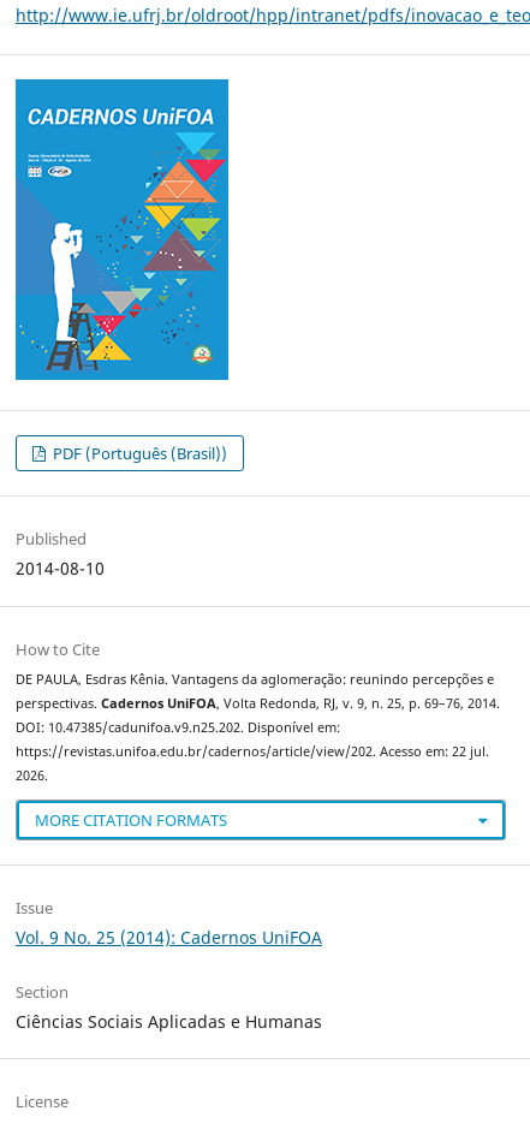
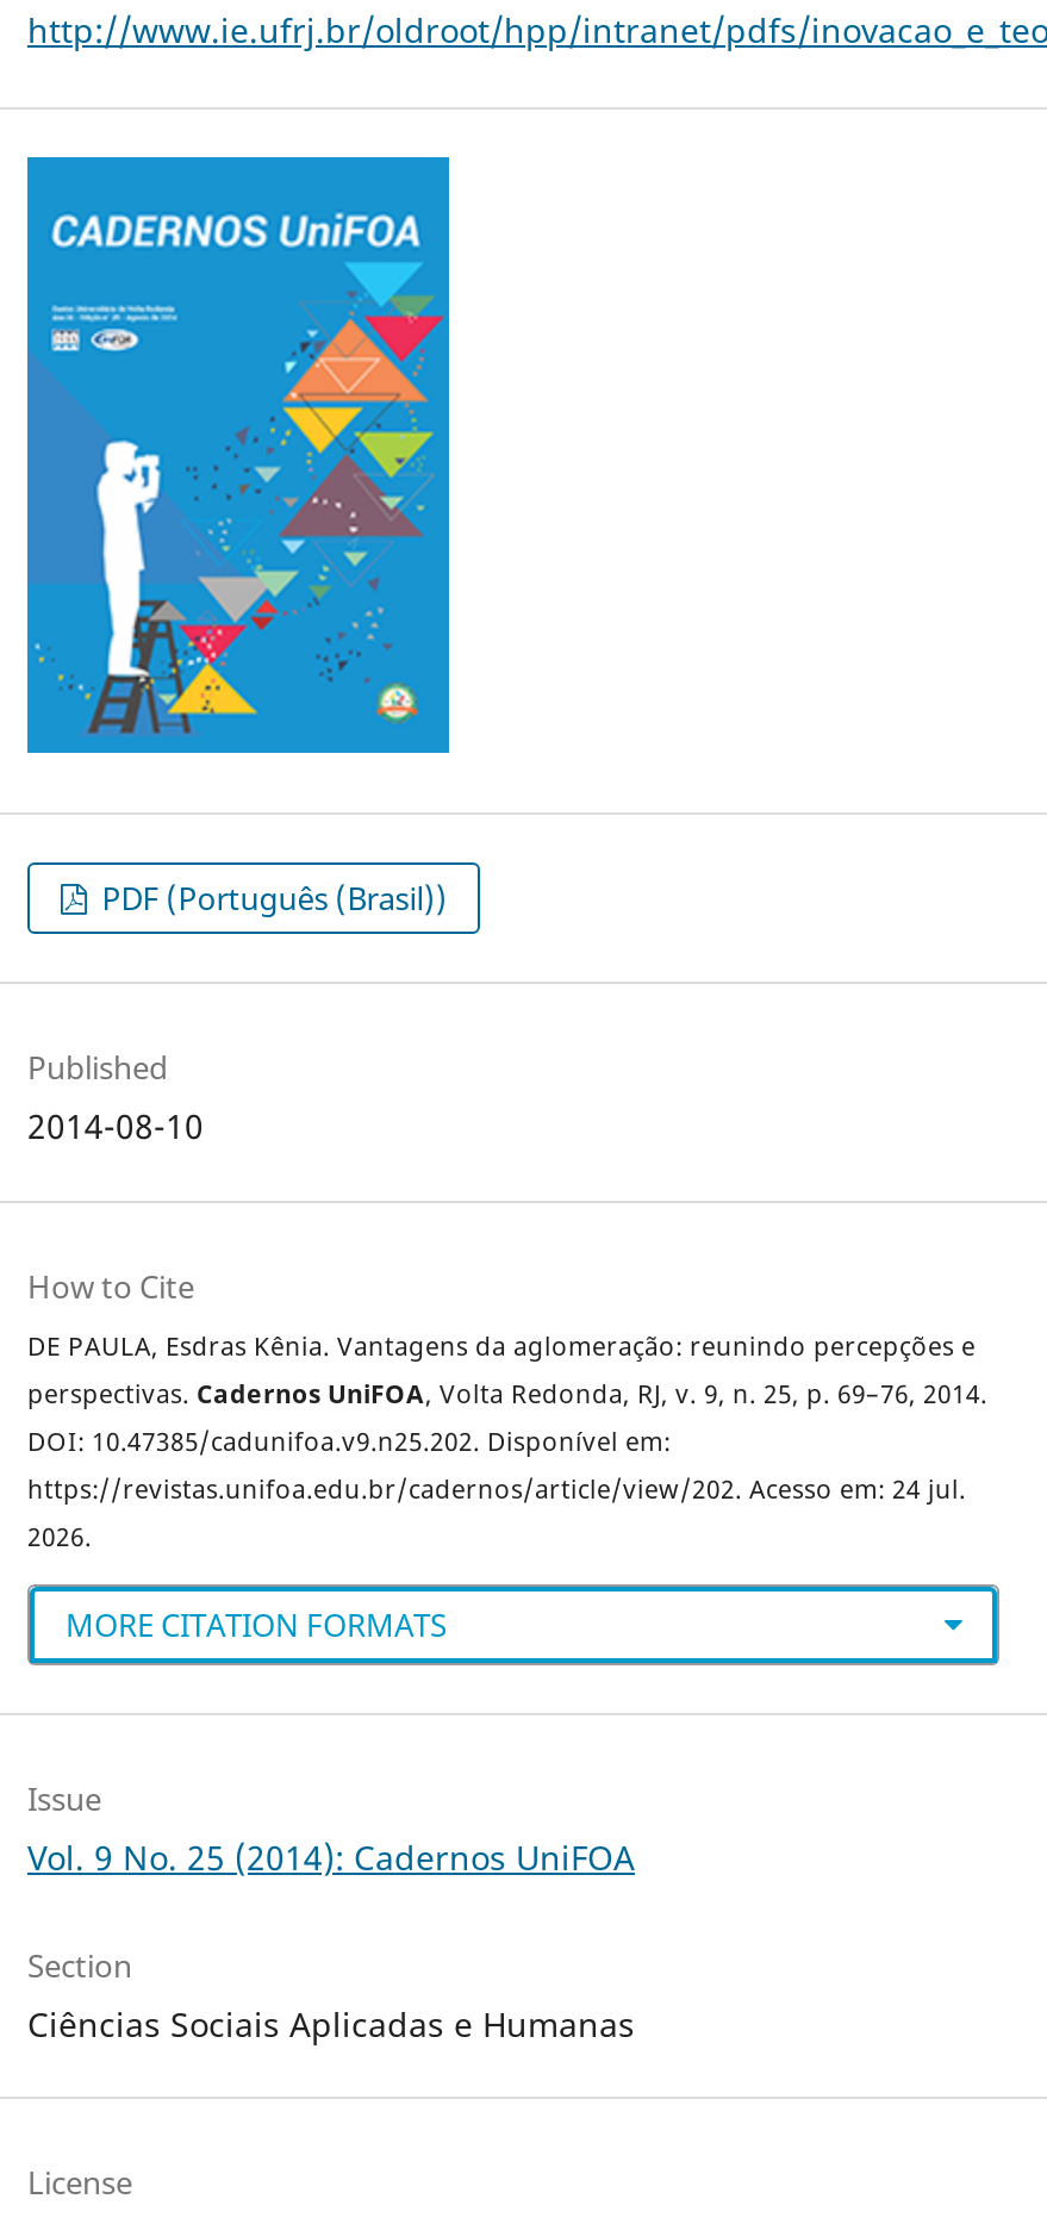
[16,742,489,759] https://revistas.unifoa.edu.br/cadernos/article/view/202. Acesso em: 22 jul. -> [27,1471,966,1505] https://revistas.unifoa.edu.br/cadernos/article/view/202. Acesso em: 24 jul.

